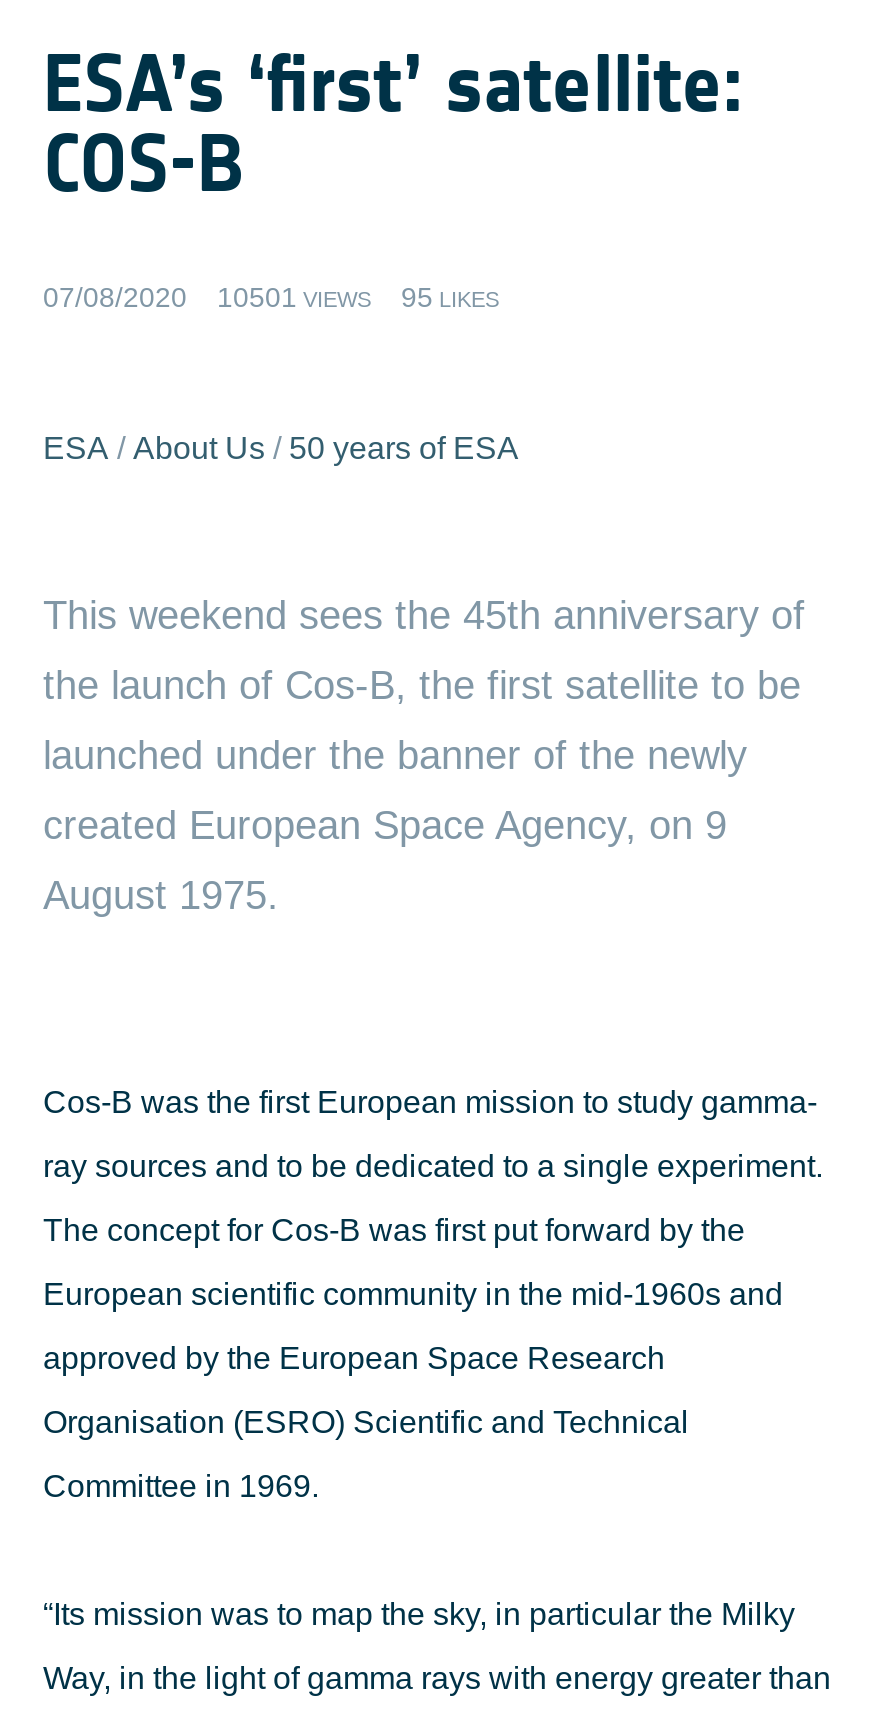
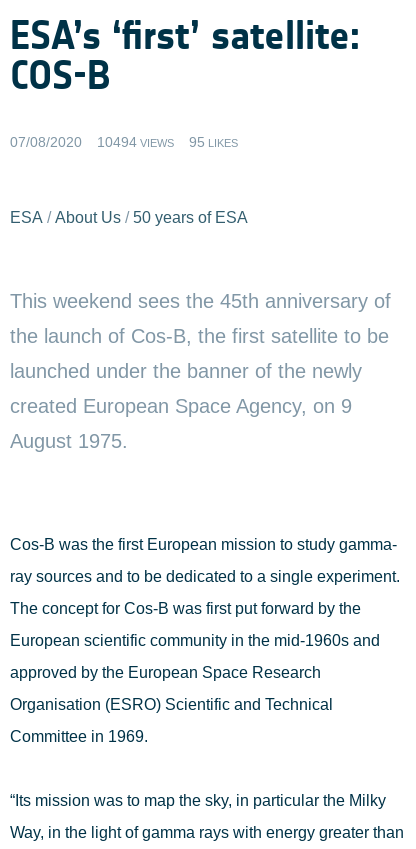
[43,281,499,313] 07/08/2020 10501 VIEWS 95 LIKES -> [10,134,238,150] 07/08/2020 10494 VIEWS 95 LIKES

